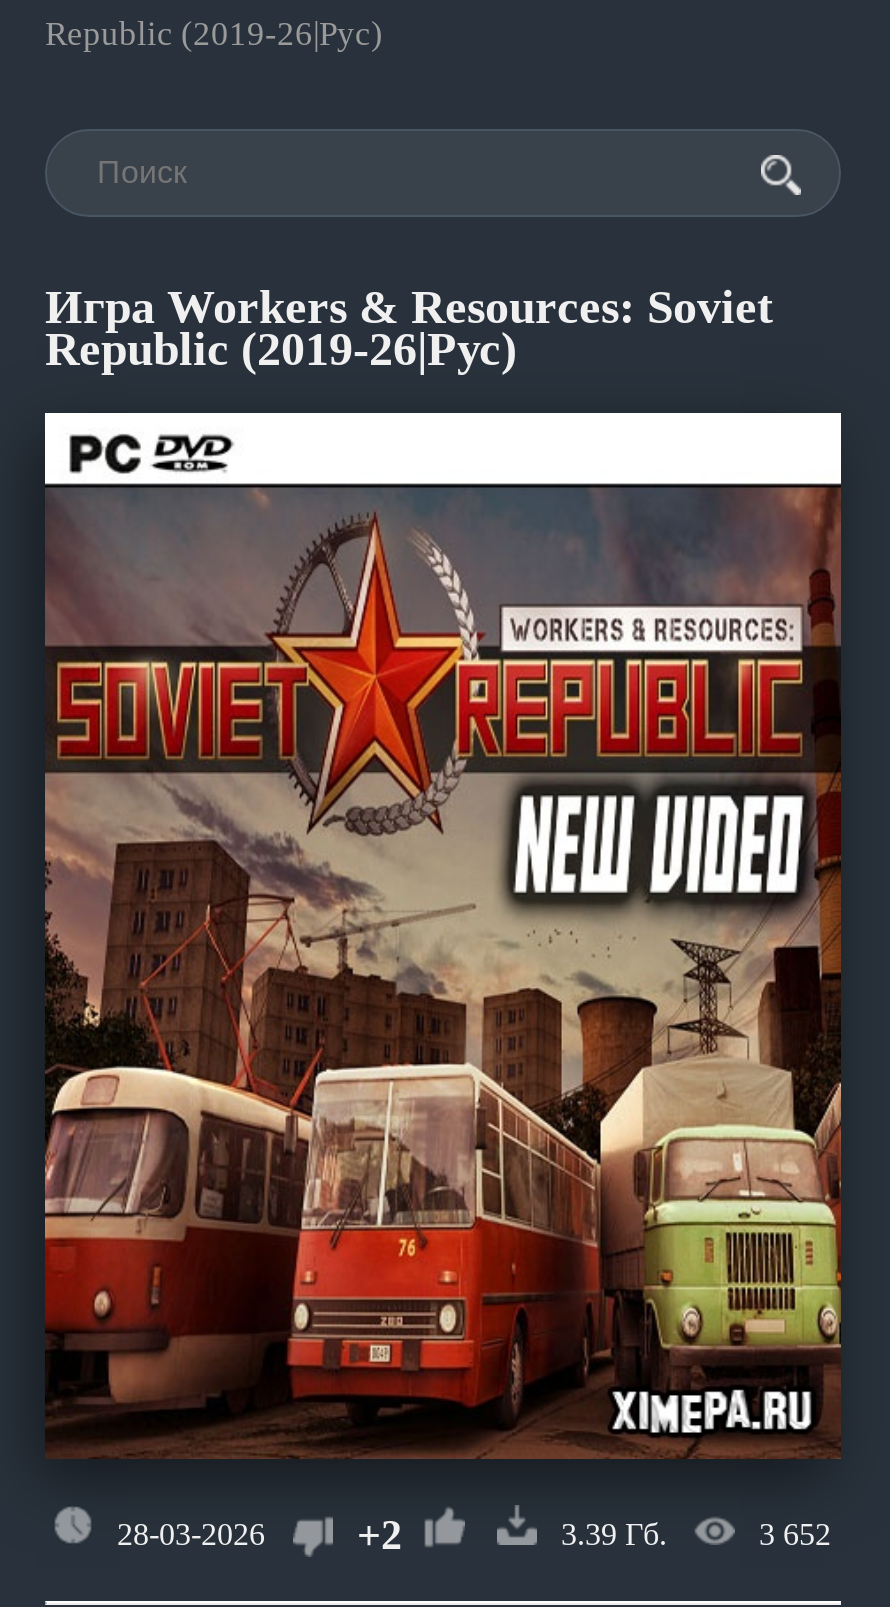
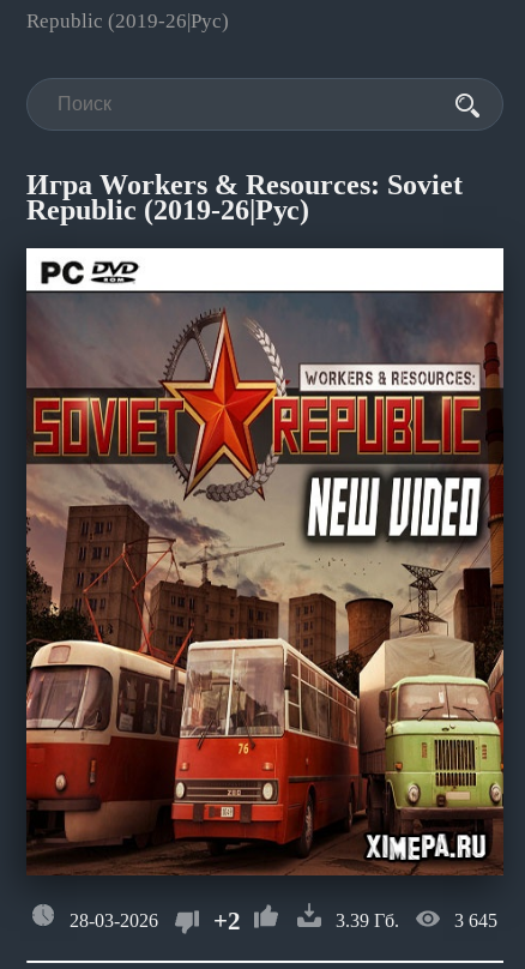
[759,1516,831,1550] 3 652 -> [454,910,497,930] 3 645

